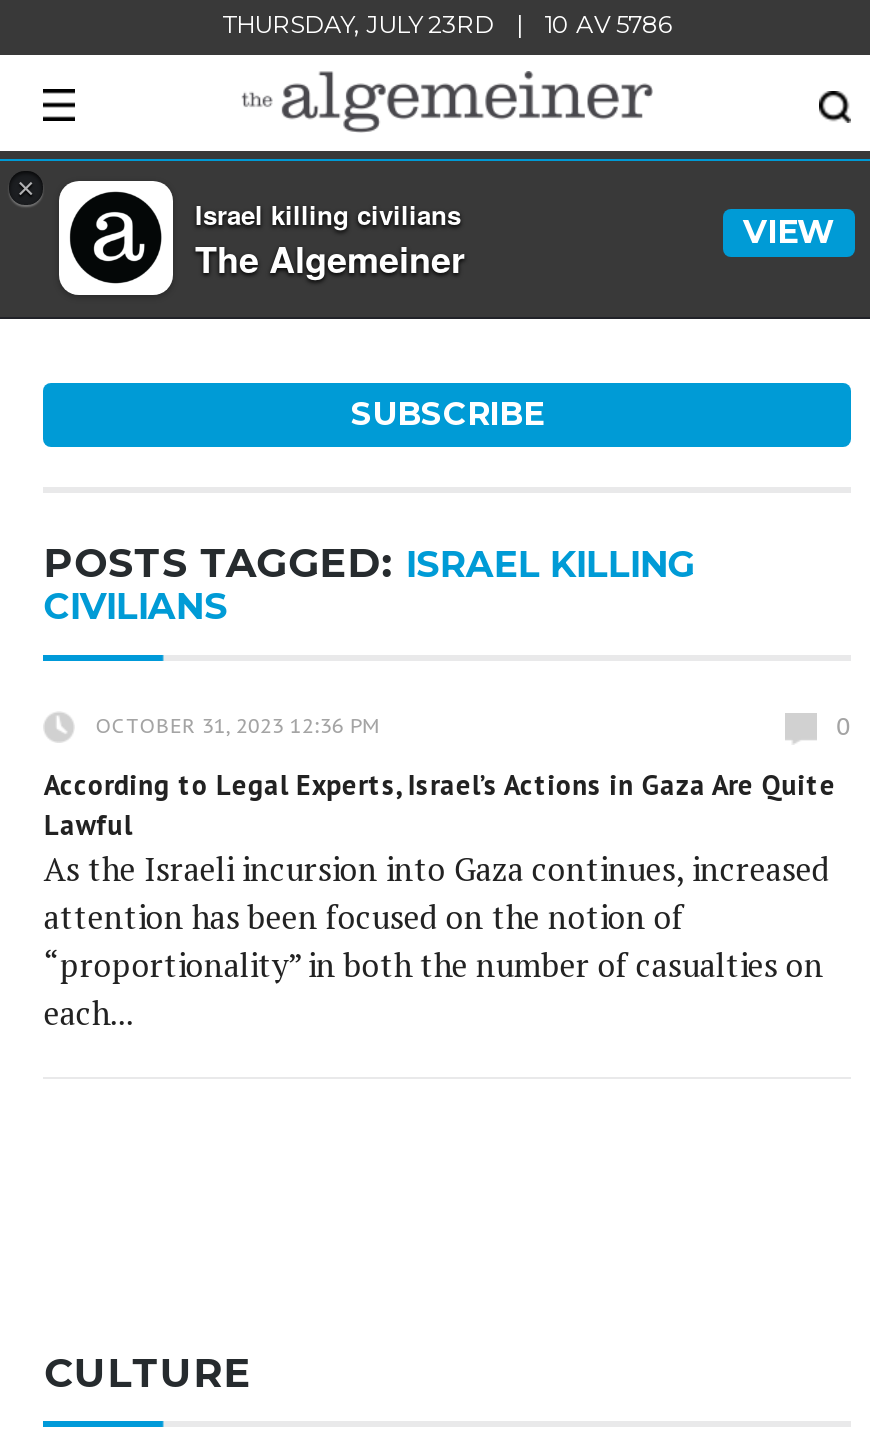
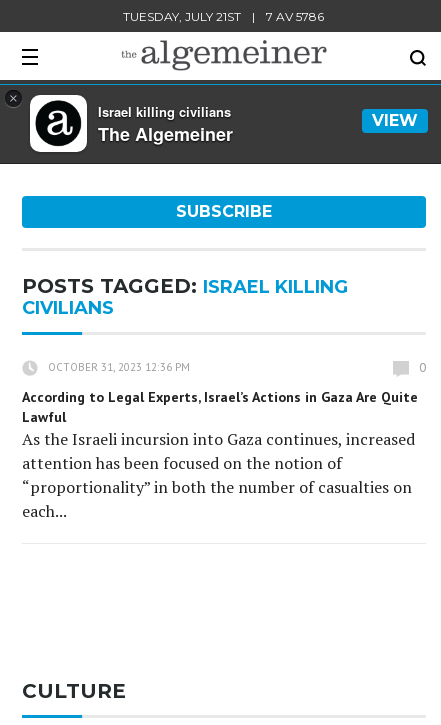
[222,9,494,39] THURSDAY, JULY 23RD -> [123,9,241,24] TUESDAY, JULY 21ST
[544,9,672,39] 10 AV 5786 -> [266,9,324,24] 7 AV 5786

